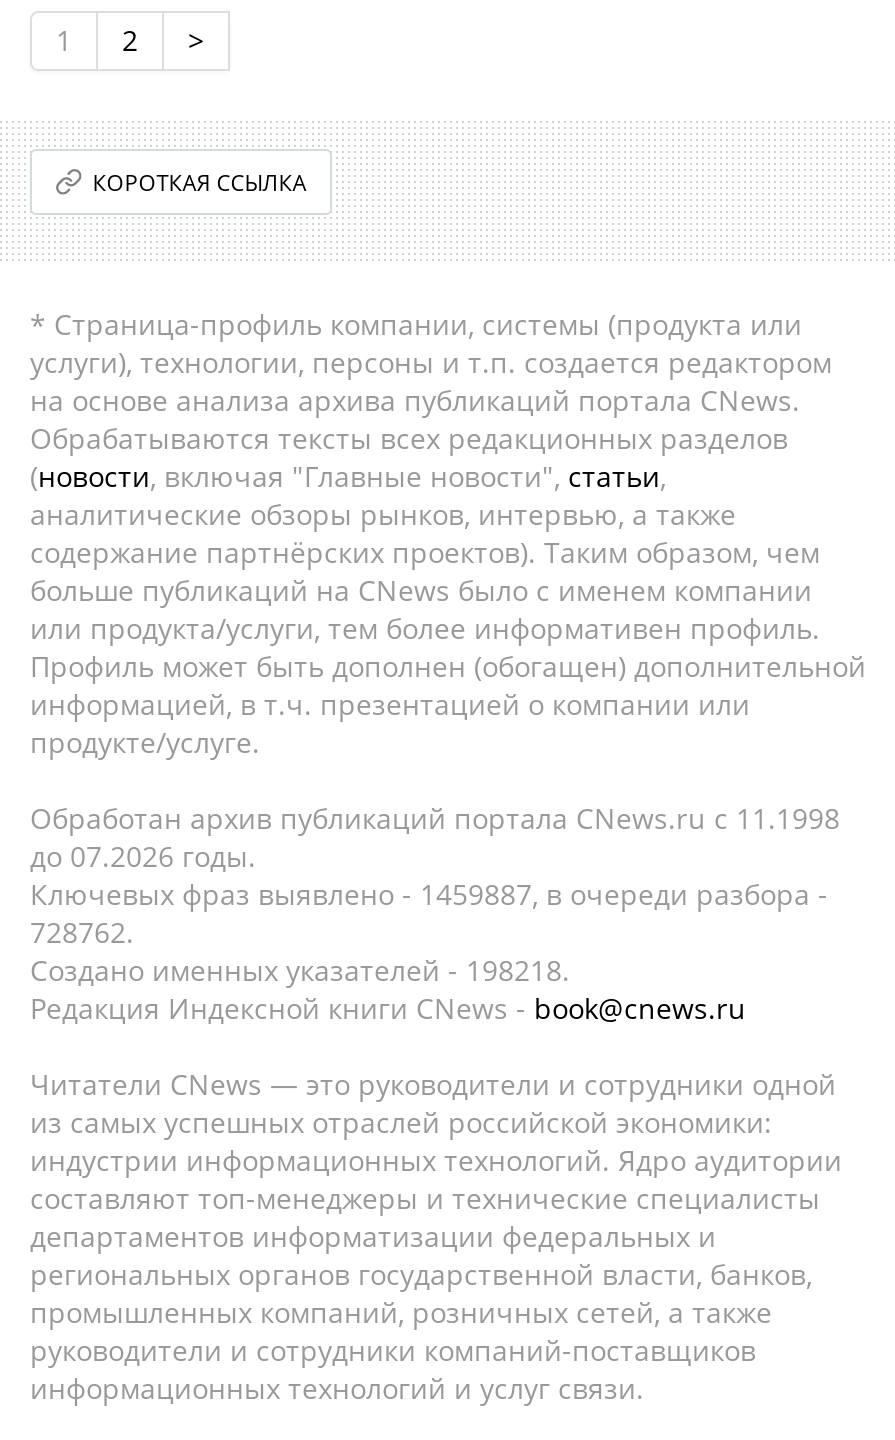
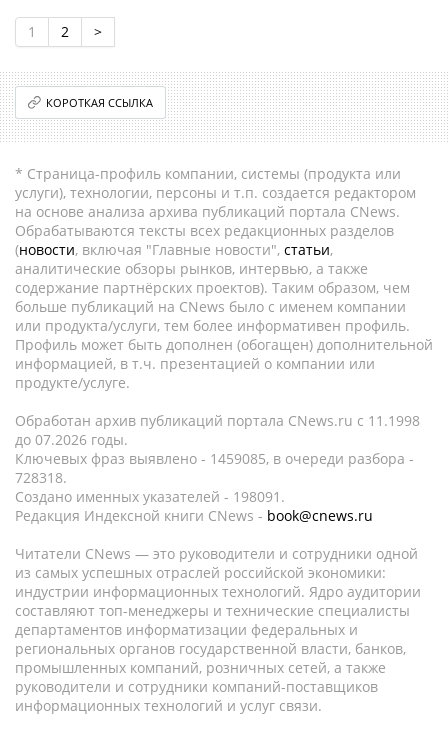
[30,875,828,913] Ключевых фраз выявлено - 1459887, в очереди разбора - -> [15,449,414,468] Ключевых фраз выявлено - 1459085, в очереди разбора -
[30,913,134,951] 728762. -> [15,468,67,487] 728318.
[30,951,570,989] Создано именных указателей - 198218. -> [15,487,285,506] Создано именных указателей - 198091.

